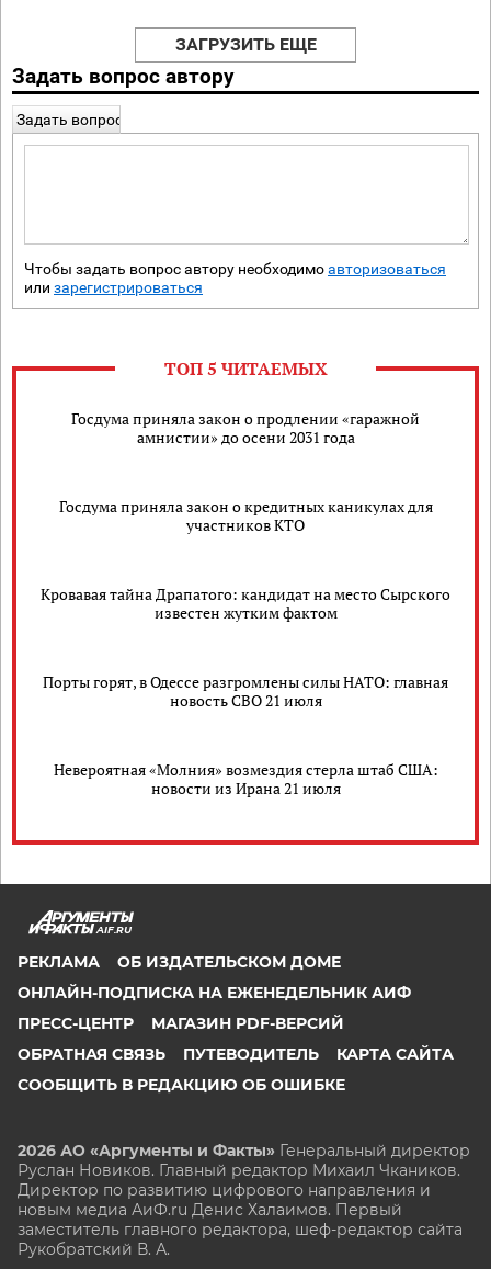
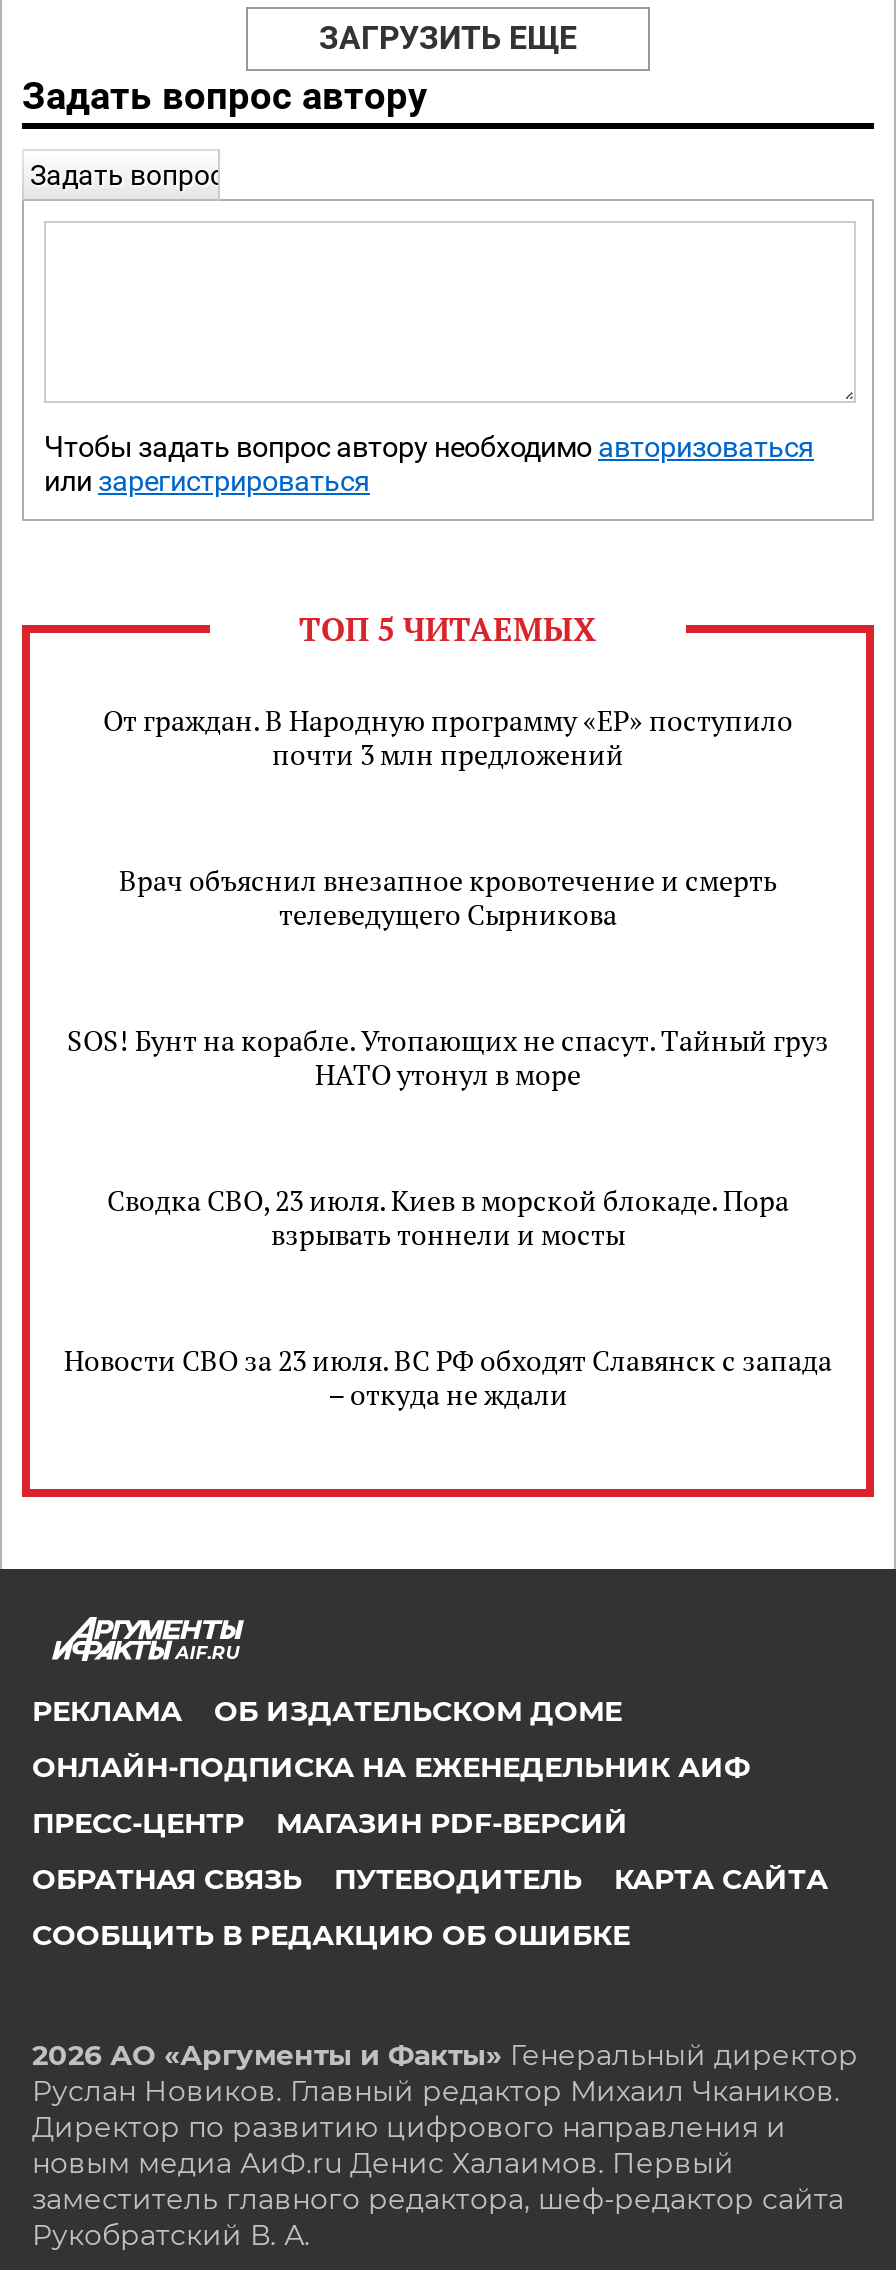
[71,408,420,447] Госдума приняла закон о продлении «гаражной | амнистии» до осени 2031 года -> [103,701,793,773] От граждан. В Народную программу «ЕР» поступило | почти 3 млн предложений
[59,496,432,535] Госдума приняла закон о кредитных каникулах для | участников КТО -> [119,861,777,933] Врач объяснил внезапное кровотечение и смерть | телеведущего Сырникова
[41,583,450,623] Кровавая тайна Драпатого: кандидат на место Сырского | известен жутким фактом -> [67,1021,829,1093] SOS! Бунт на корабле. Утопающих не спасут. Тайный груз | НАТО утонул в море
[43,671,448,711] Порты горят, в Одессе разгромлены силы НАТО: главная | новость СВО 21 июля -> [107,1181,789,1253] Сводка СВО, 23 июля. Киев в морской блокаде. Пора | взрывать тоннели и мосты
[53,759,438,798] Невероятная «Молния» возмездия стерла штаб США: | новости из Ирана 21 июля -> [64,1341,832,1413] Новости СВО за 23 июля. ВС РФ обходят Славянск с запада | – откуда не ждали

